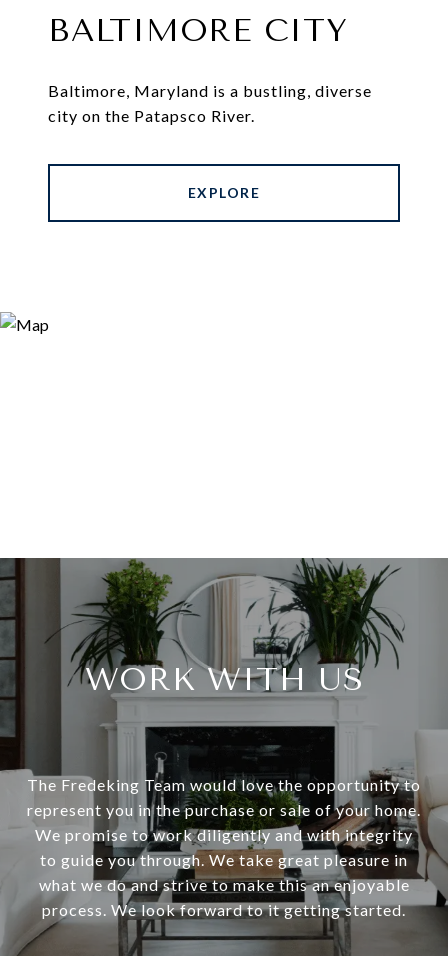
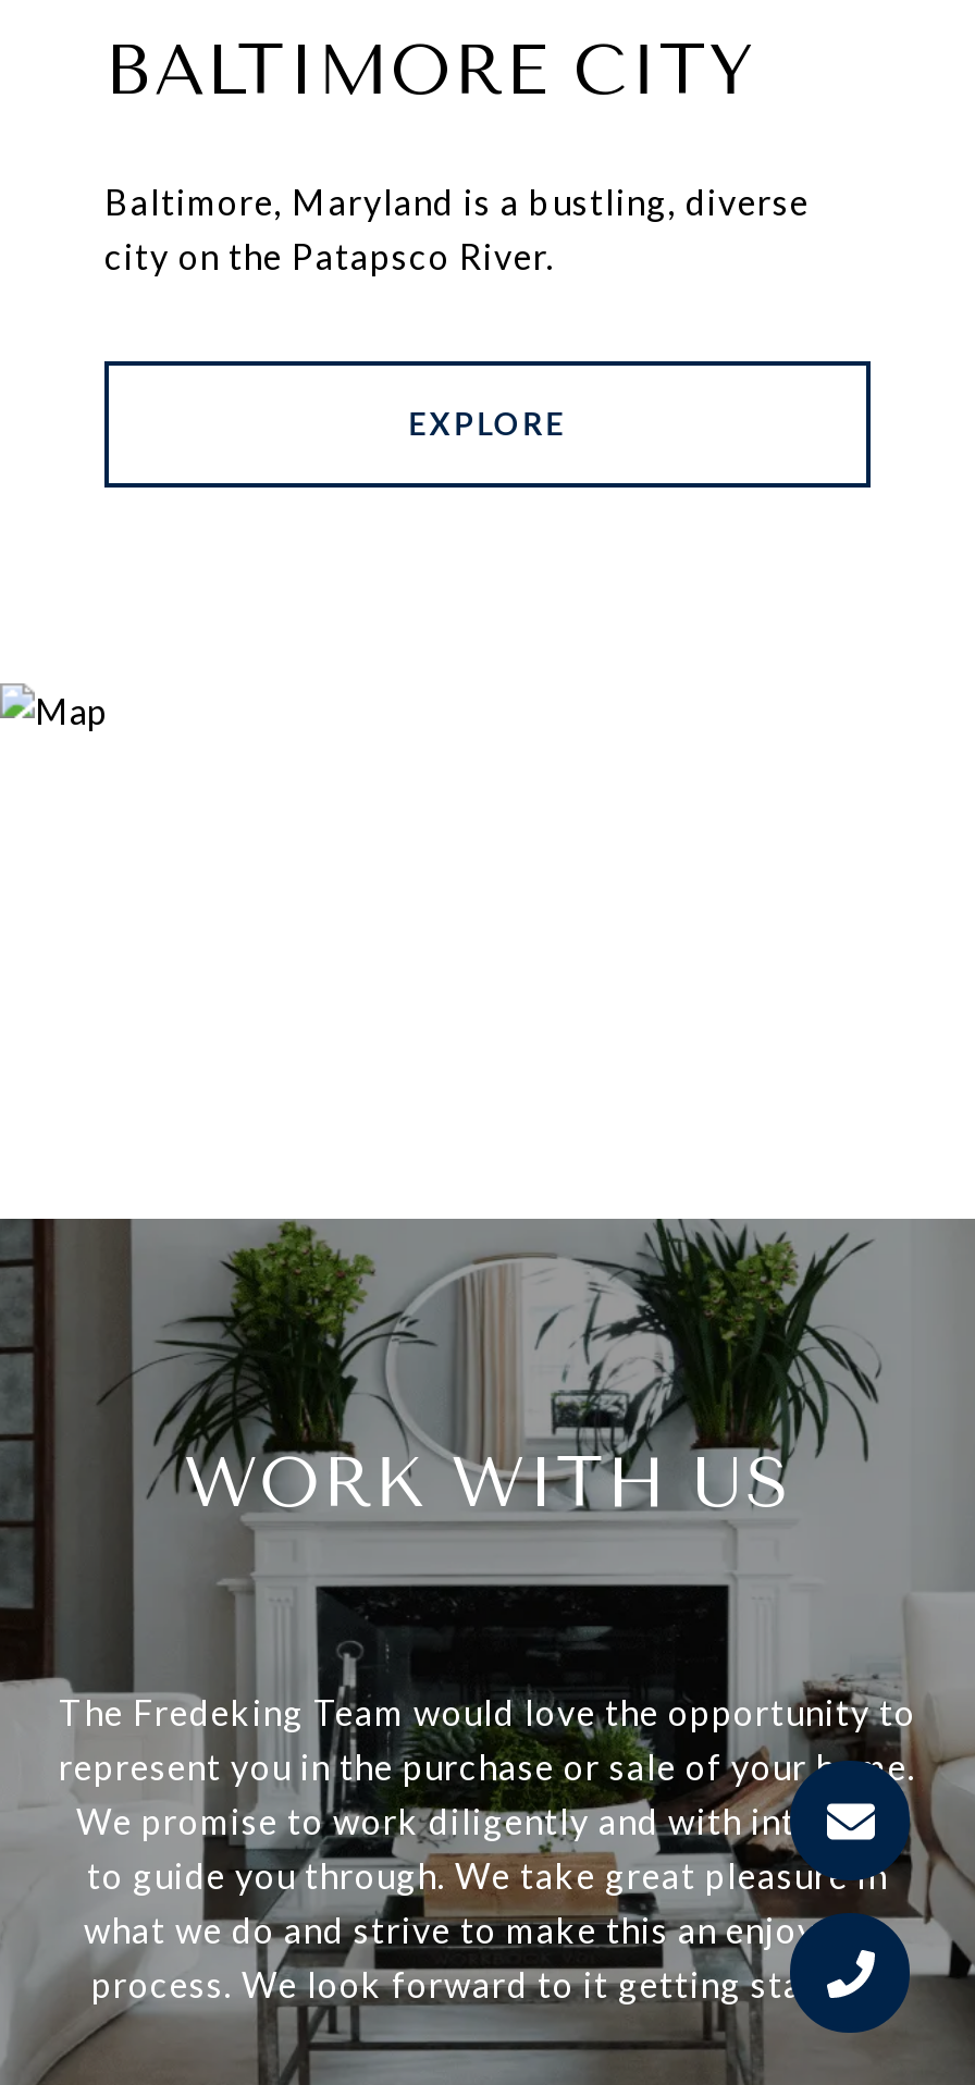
[364,890,418,931] [image] -> [790,1937,912,2033] [image]

